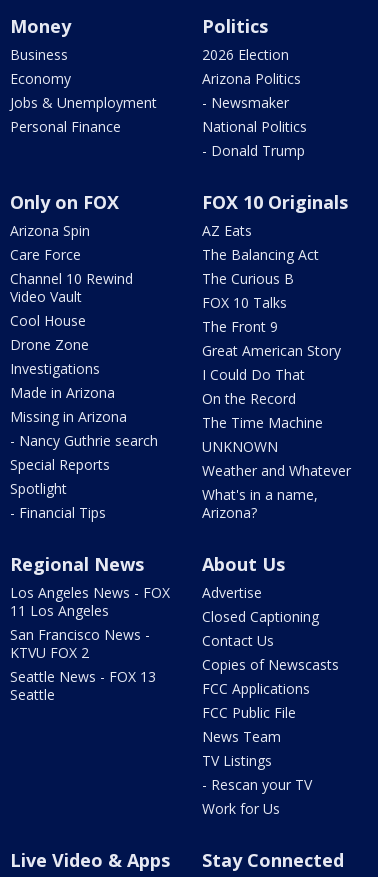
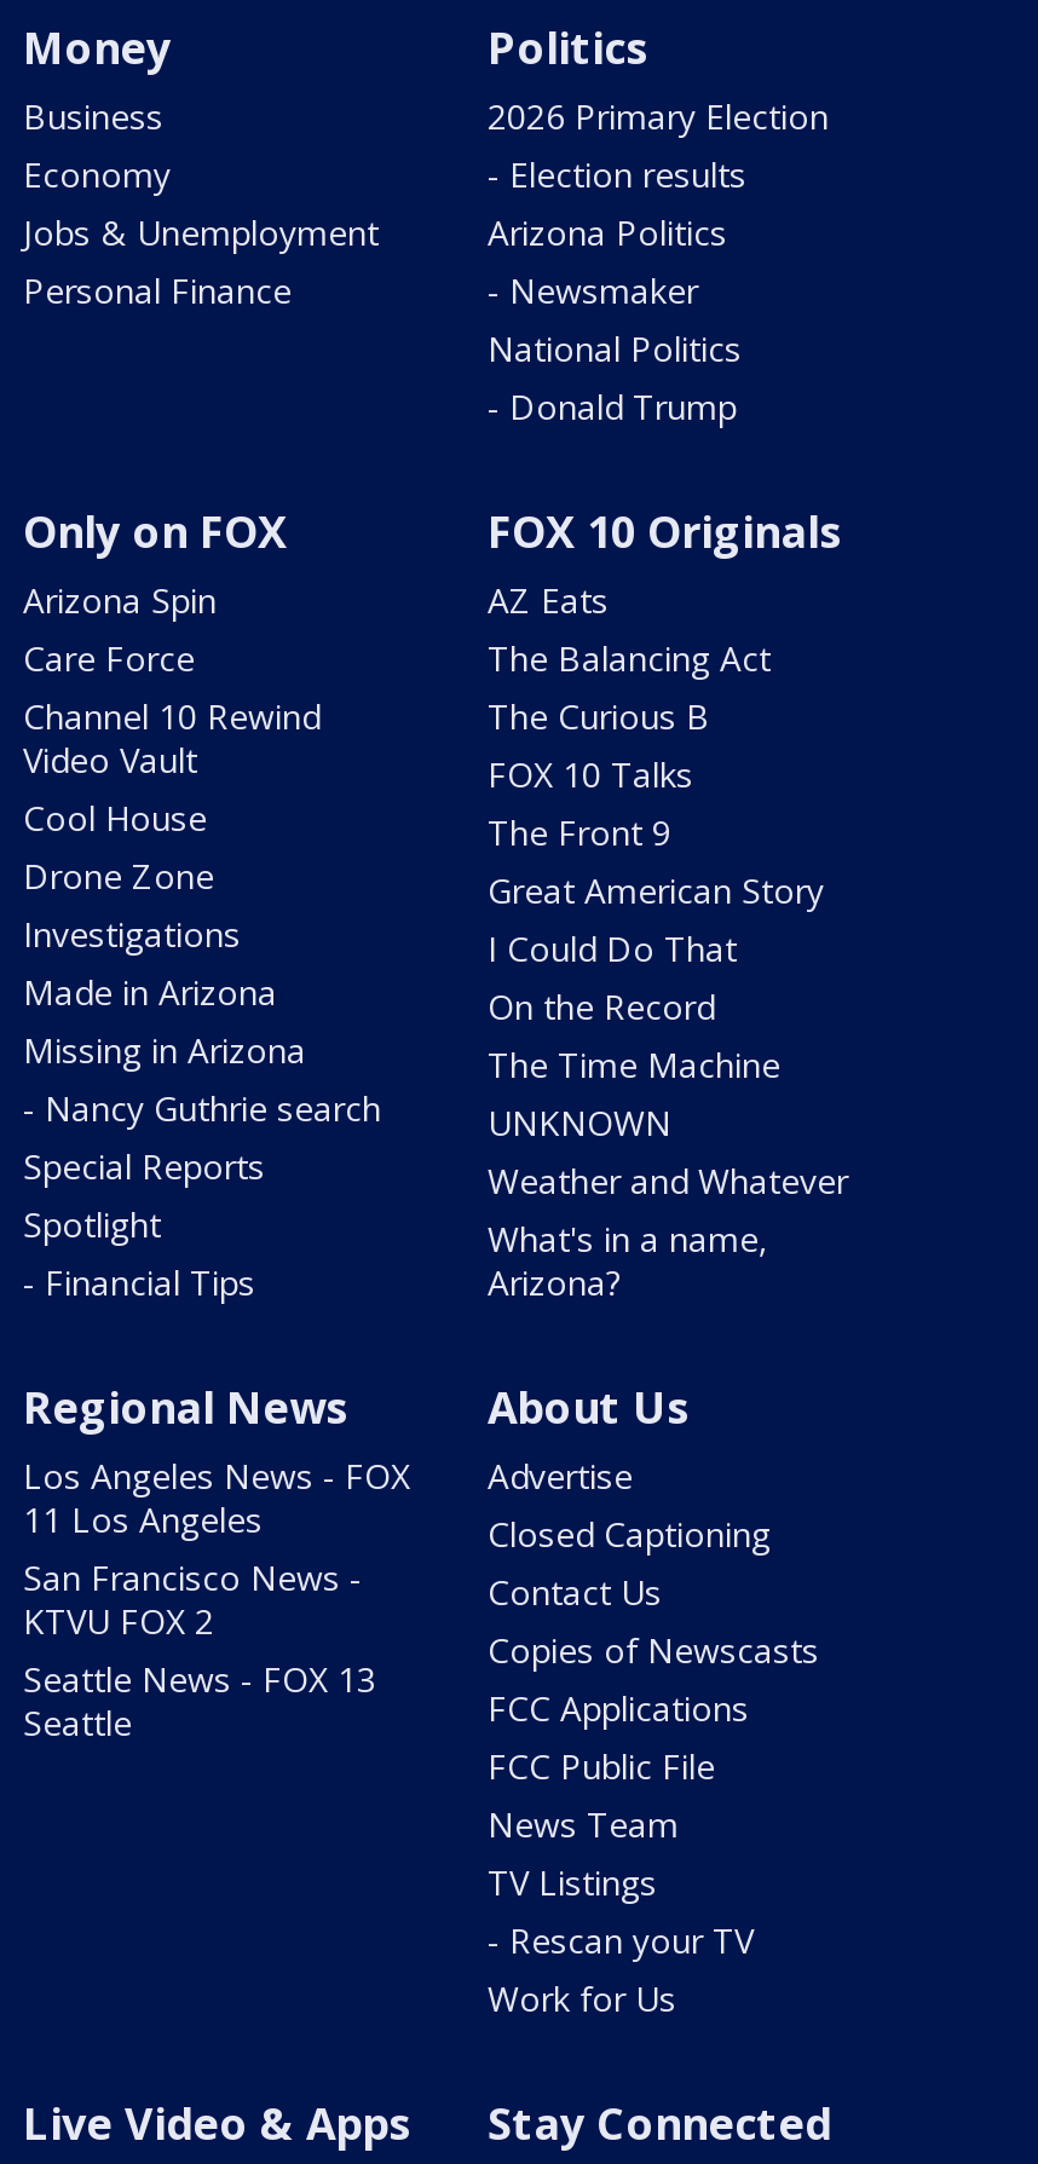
[202,44,289,63] 2026 Election -> [488,93,829,197] 2026 Primary Election | - Election results

